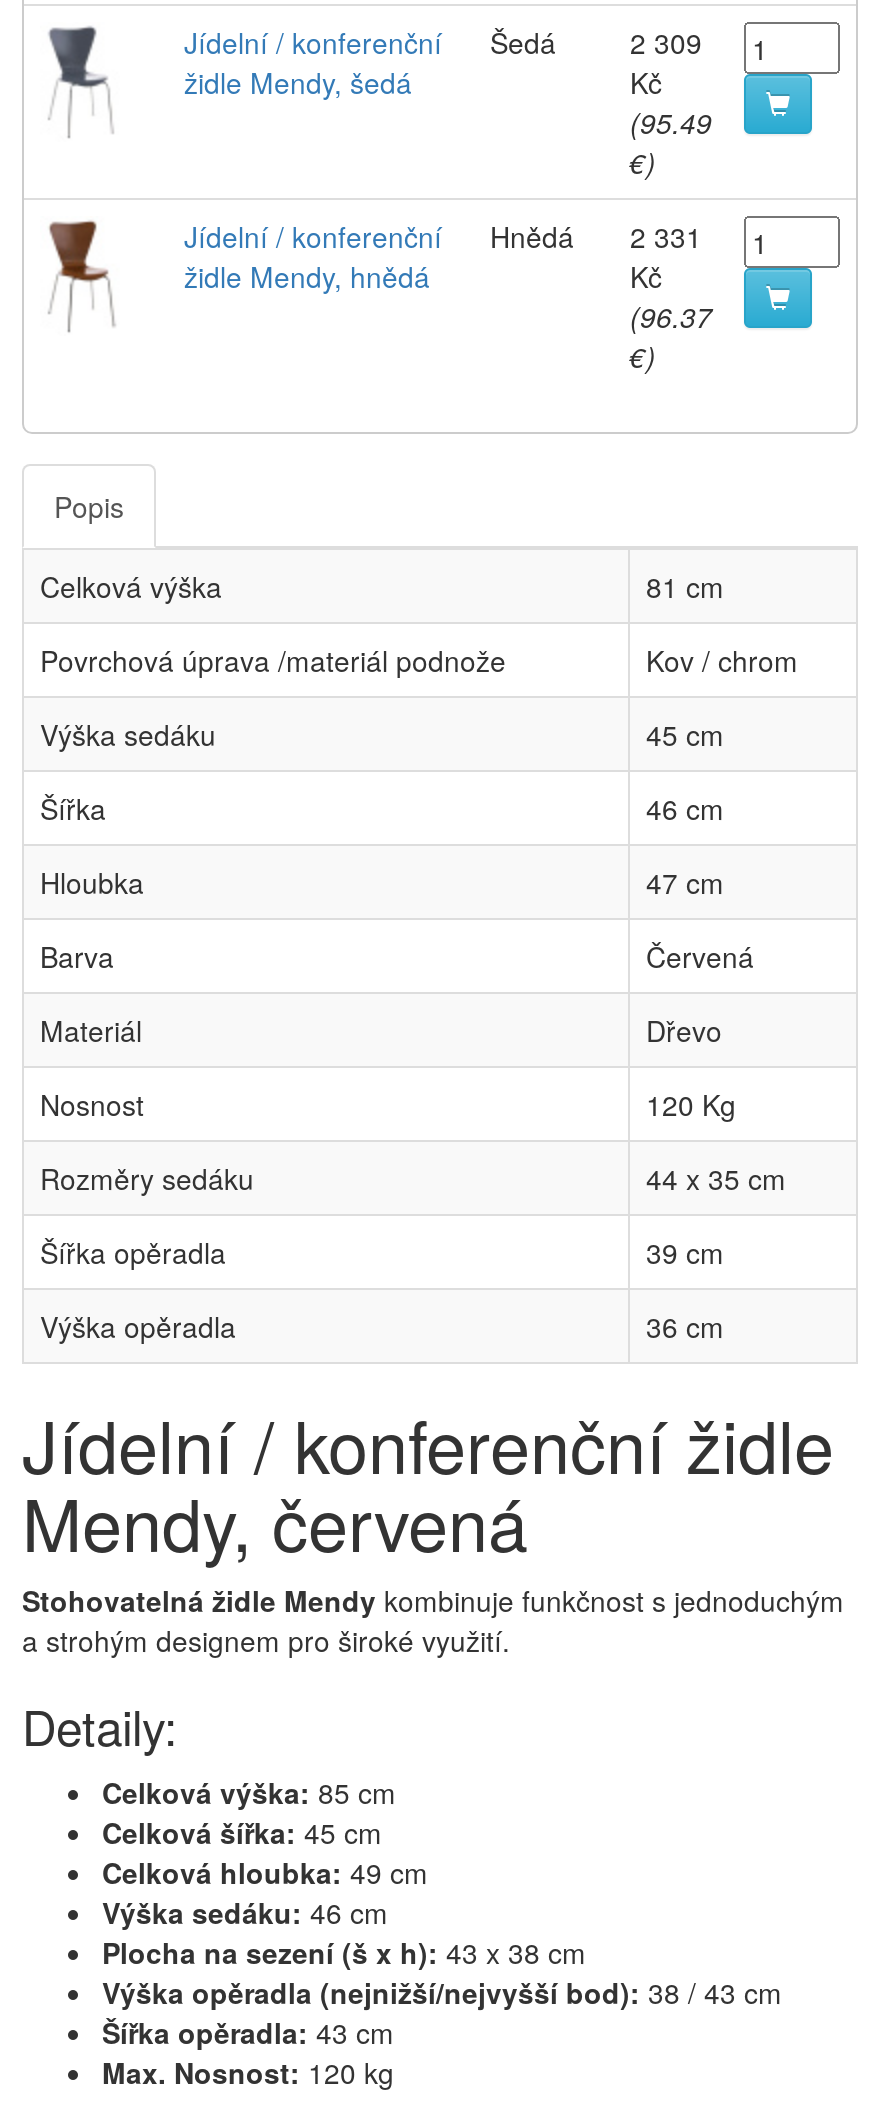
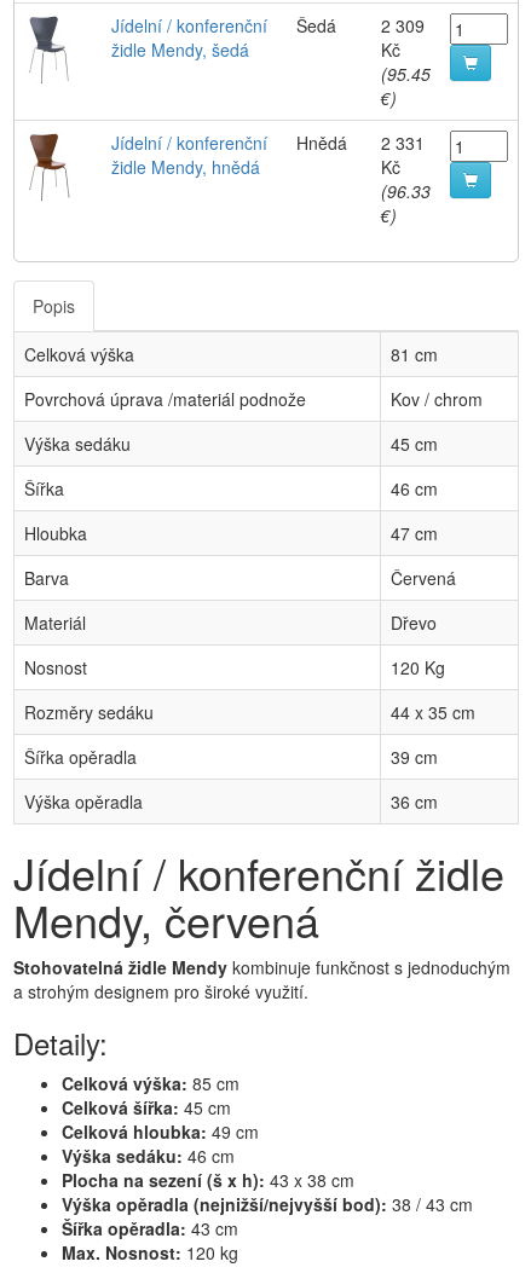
[630,102,712,142] (95.49 -> [381,62,431,86] (95.45
[630,296,712,336] (96.37 -> [381,179,431,203] (96.33

